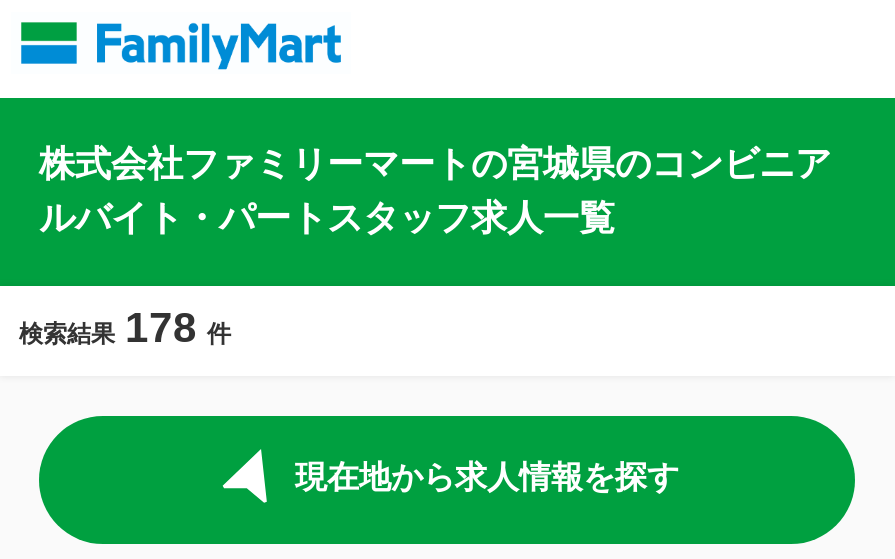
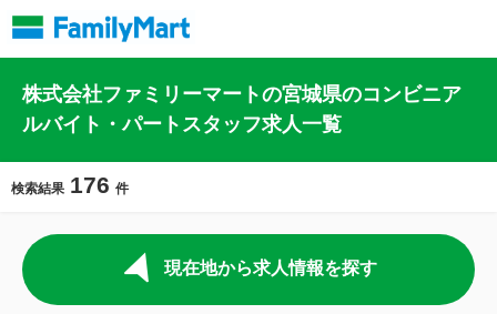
[19,304,231,350] 検索結果 178 件 -> [11,172,129,197] 検索結果 176 件

